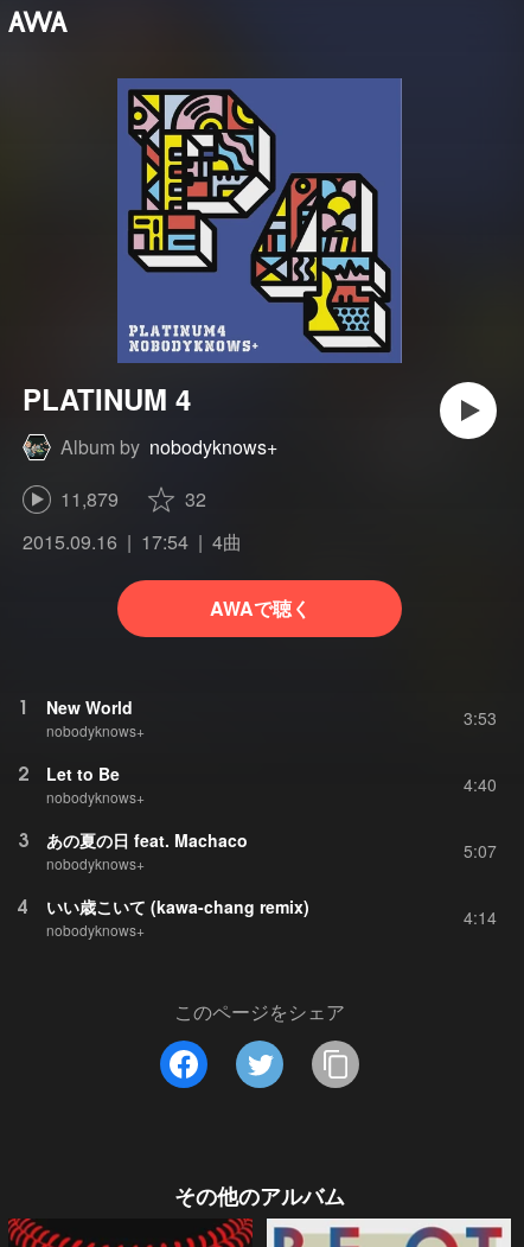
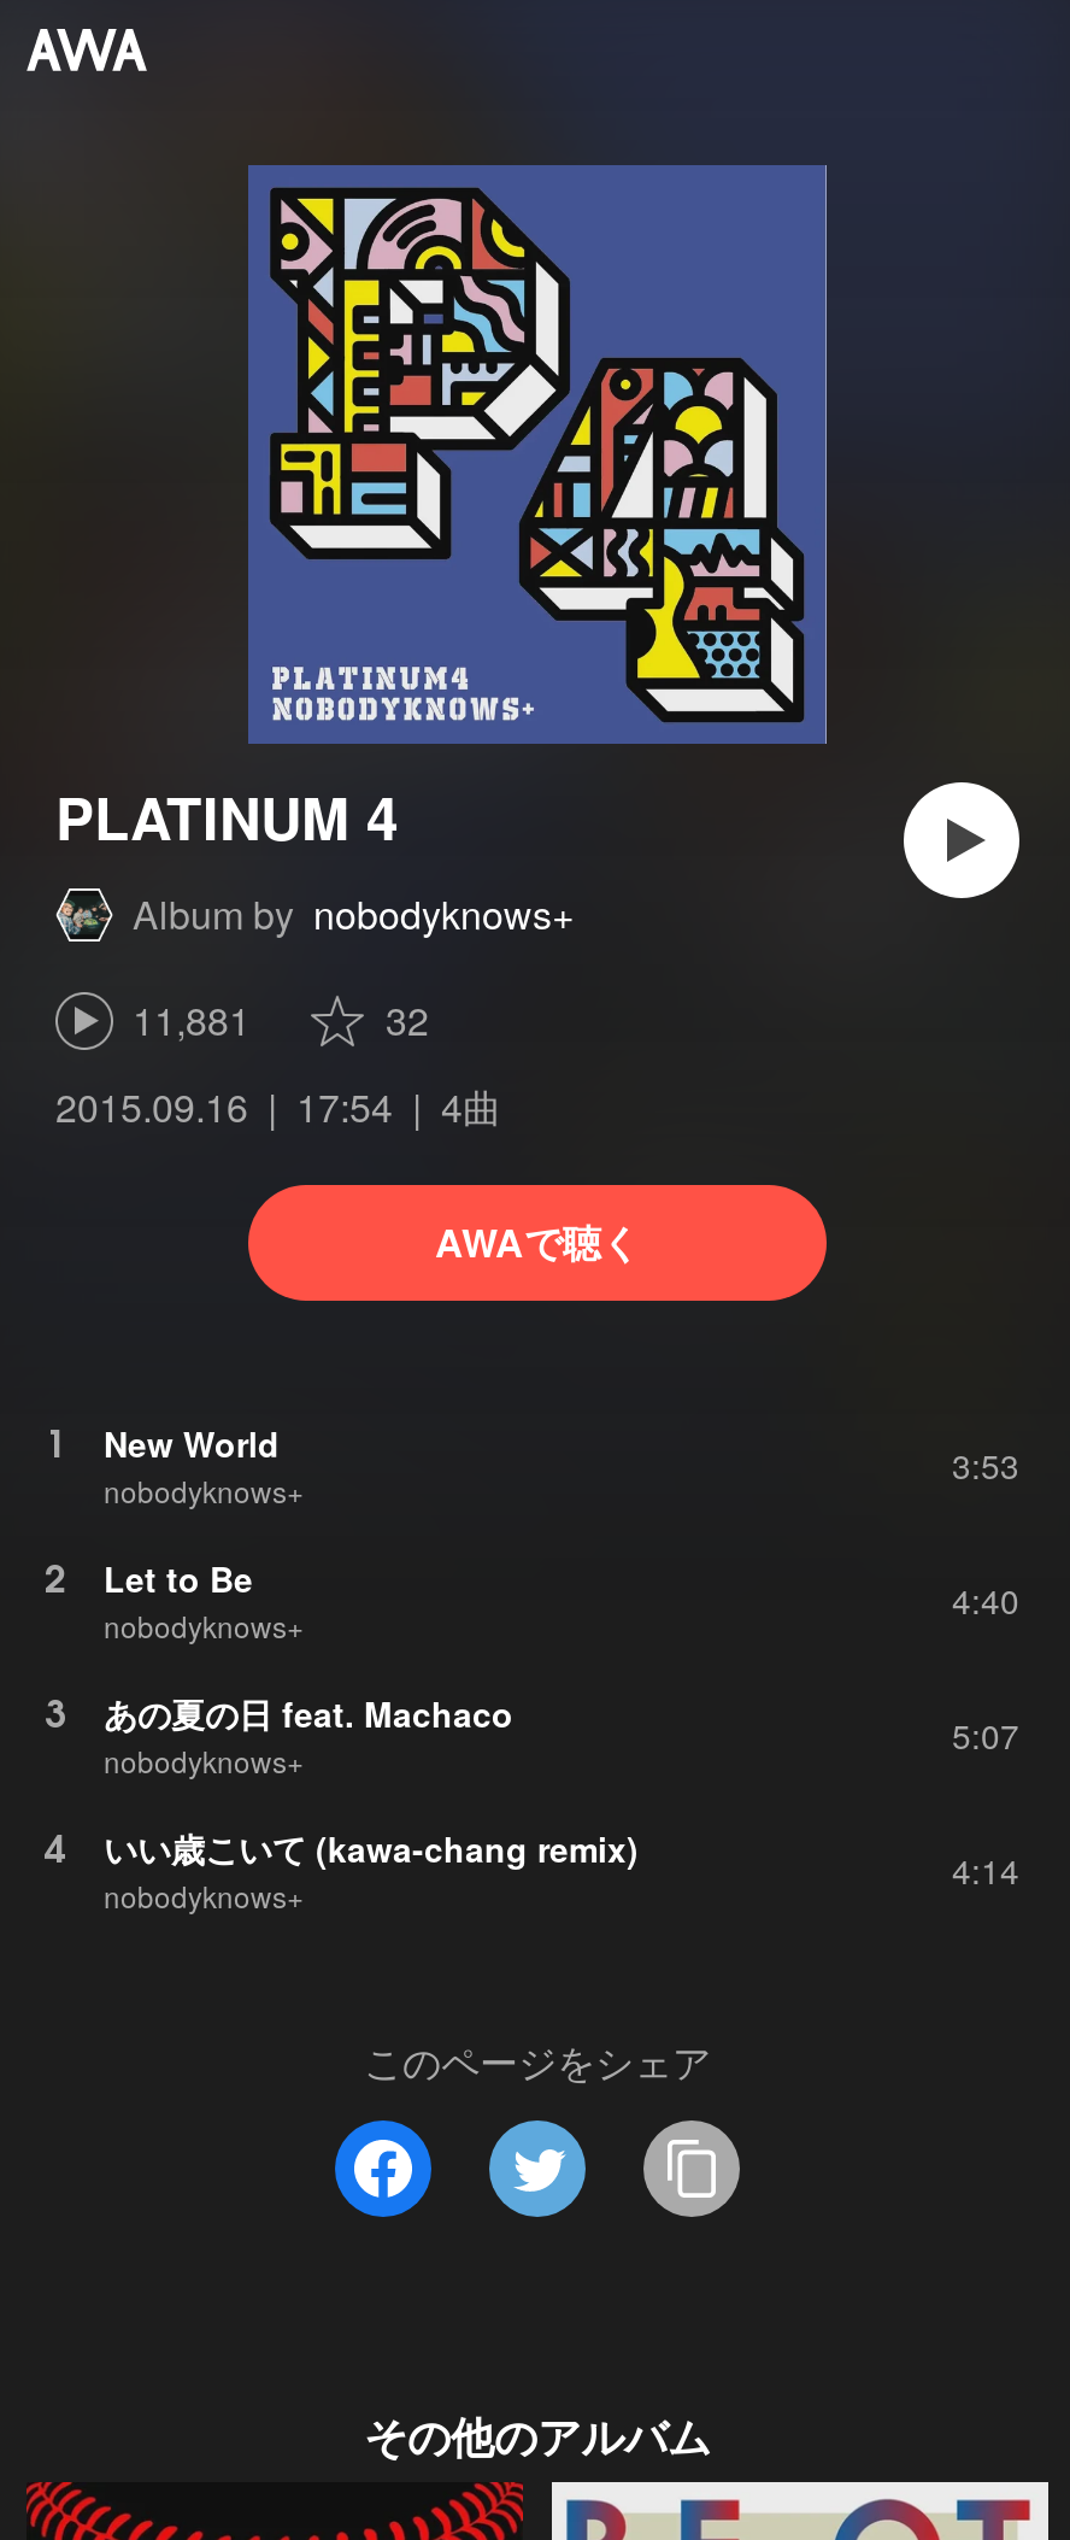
[60,485,119,513] 11,879 -> [133,992,251,1048] 11,881

